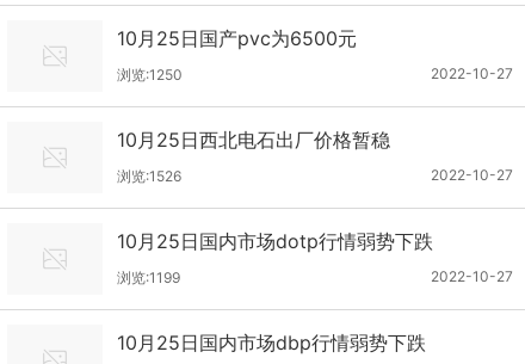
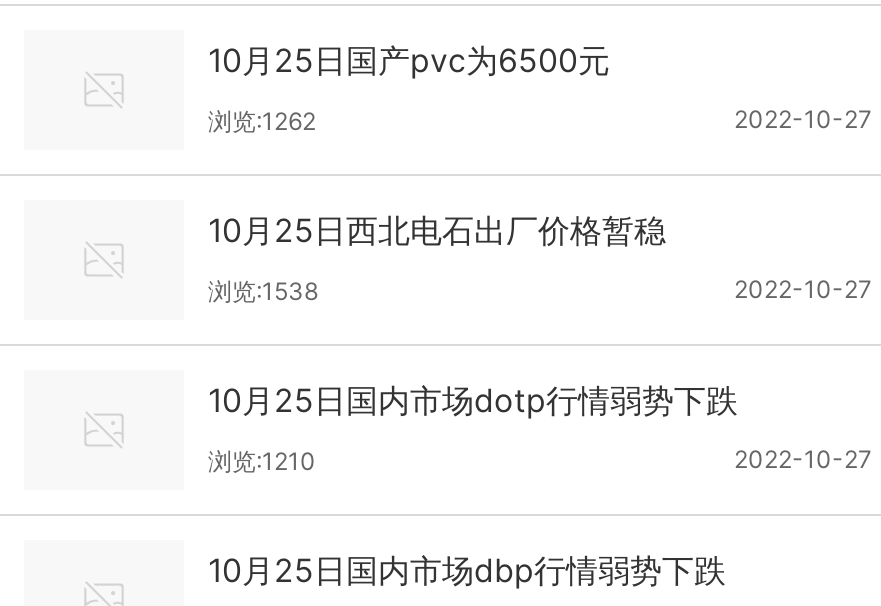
[117,66,183,84] 浏览:1250 -> [208,106,316,136] 浏览:1262
[117,167,181,185] 浏览:1526 -> [208,276,318,306] 浏览:1538
[117,269,180,286] 浏览:1199 -> [208,446,316,476] 浏览:1210

